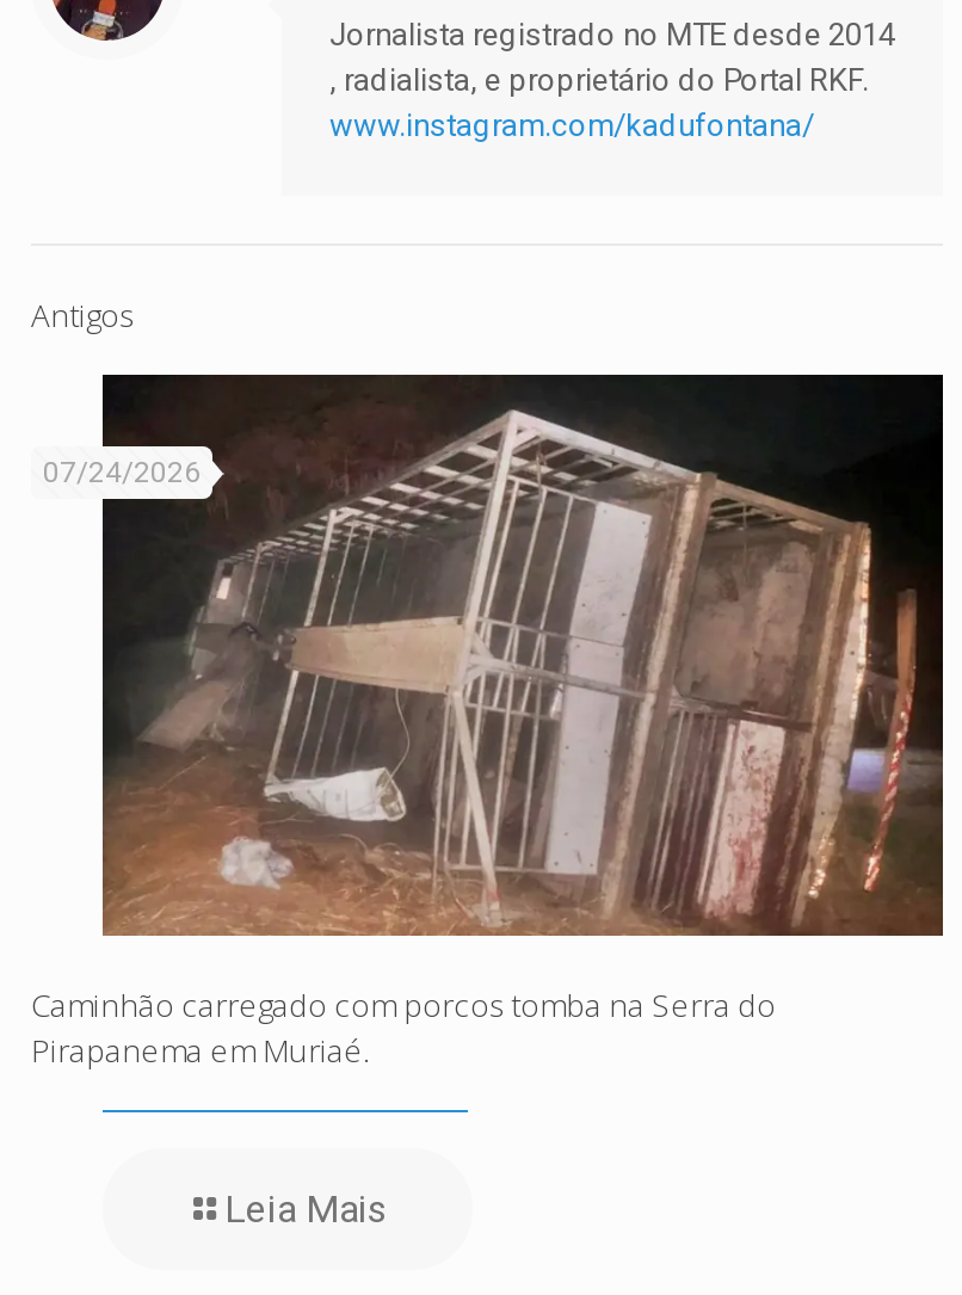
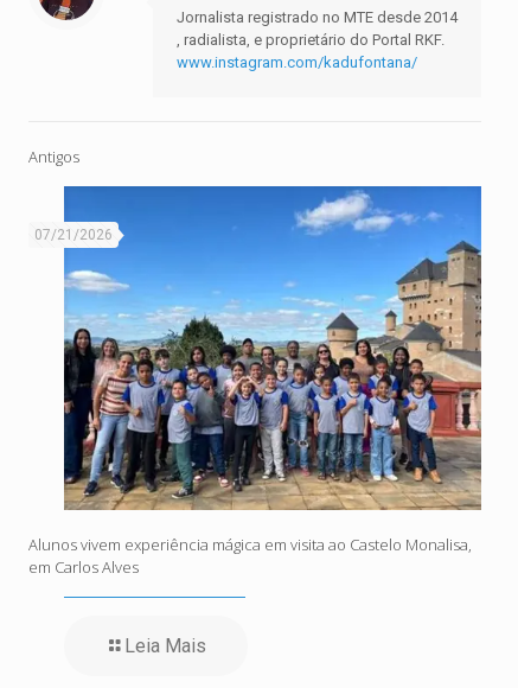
[43,372,945,936] [image] | 07/24/2026 -> [34,185,482,510] [image] | 07/21/2026
[31,983,776,1071] Caminhão carregado com porcos tomba na Serra do | Pirapanema em Muriaé. -> [28,534,472,578] Alunos vivem experiência mágica em visita ao Castelo Monalisa, | em Carlos Alves

